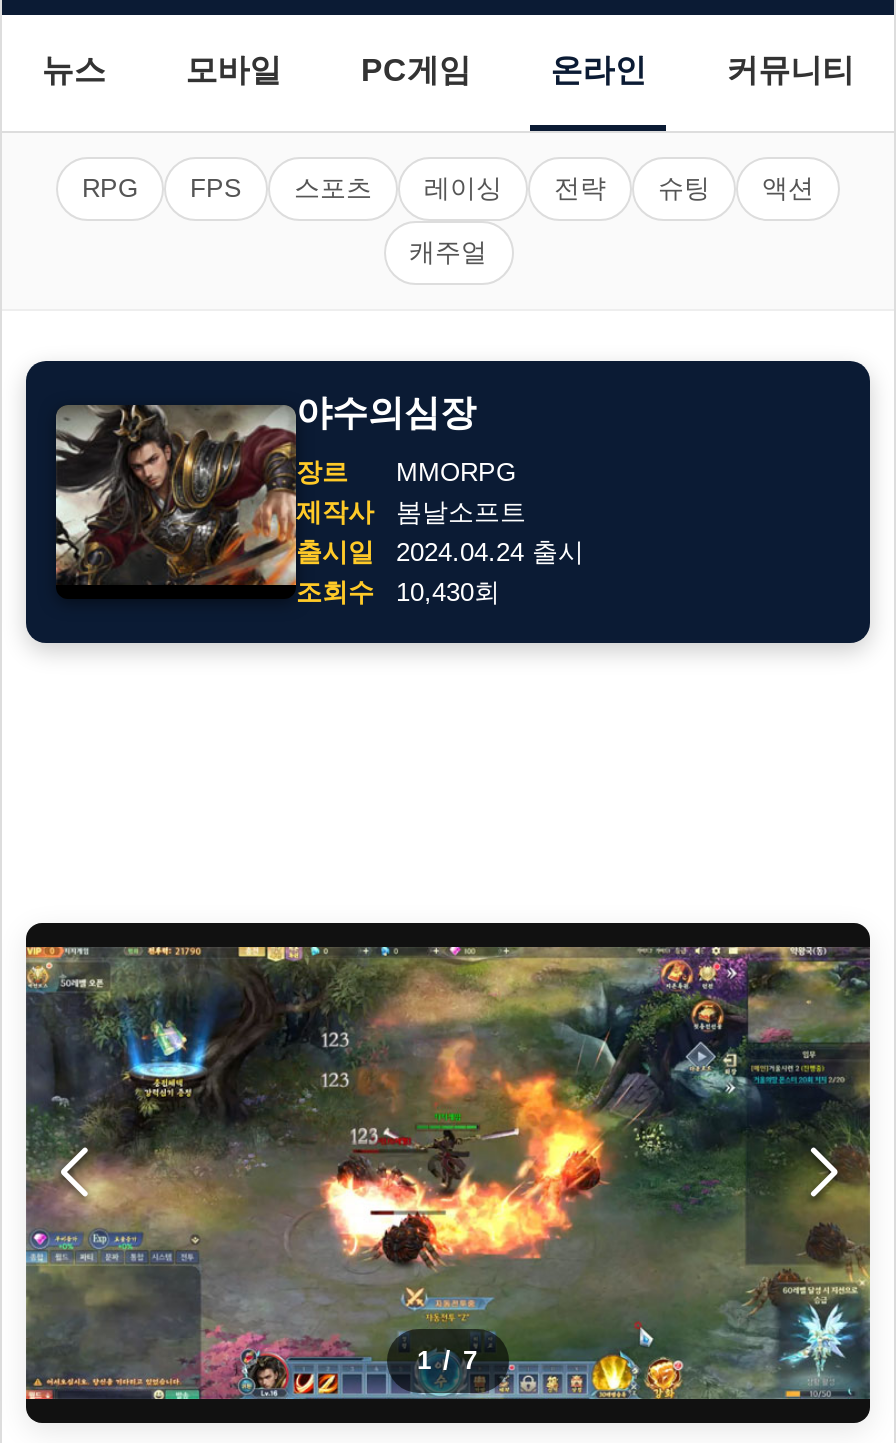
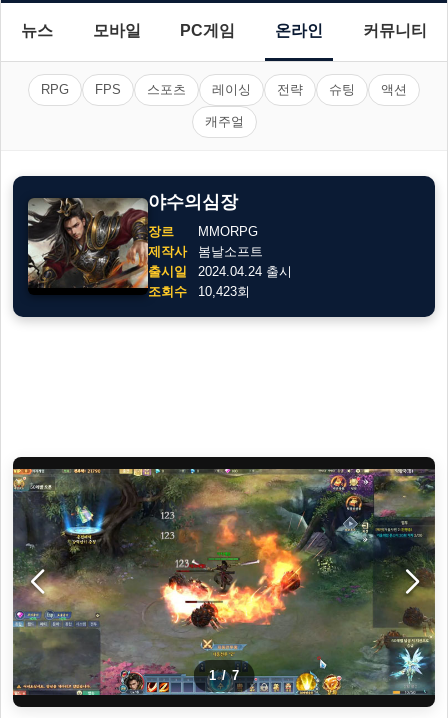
[296,577,500,607] 조회수 10,430회 -> [148,284,250,299] 조회수 10,423회

